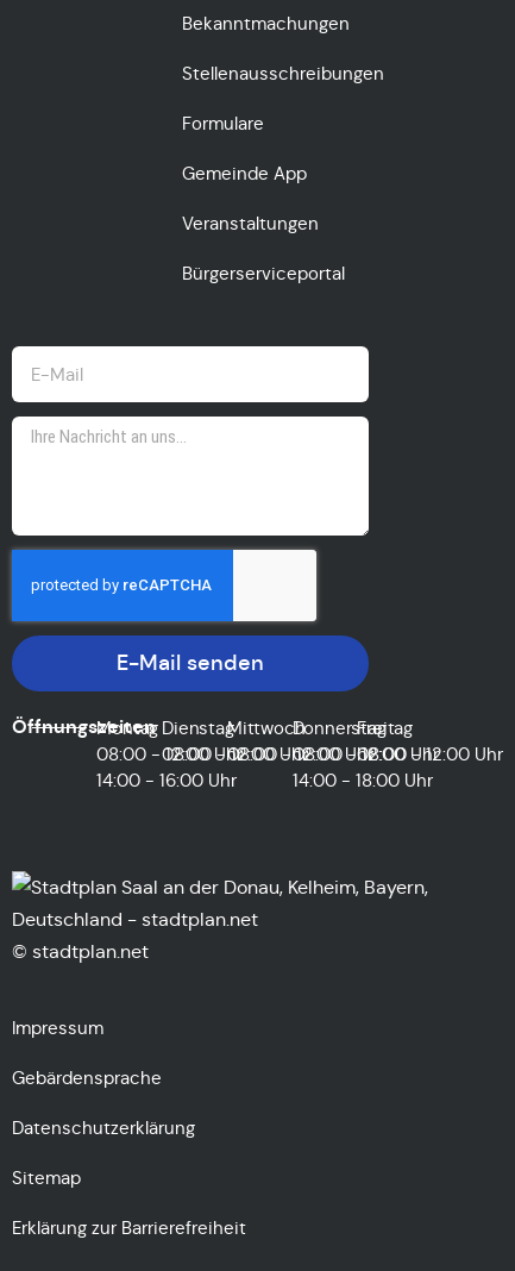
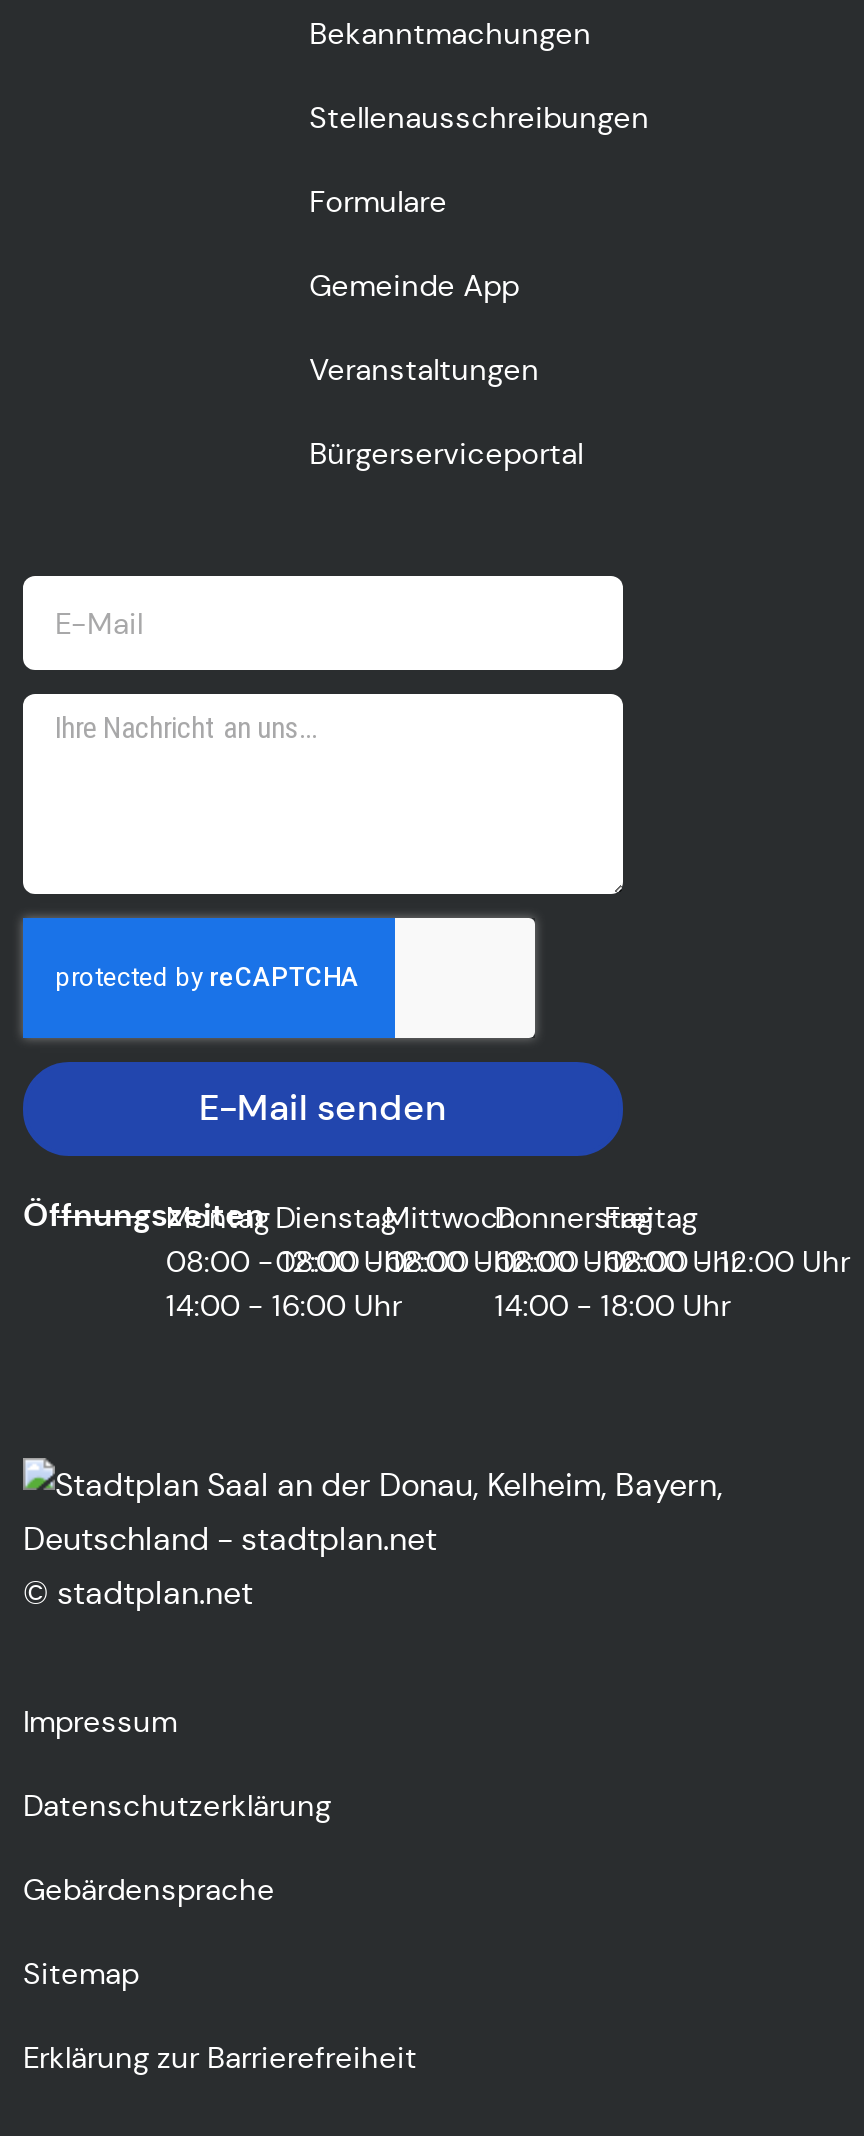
moved [12,1066,162,1089] -> [23,1870,275,1908]: Gebärdensprache
moved [12,1116,195,1139] -> [23,1786,331,1824]: Datenschutzerklärung

